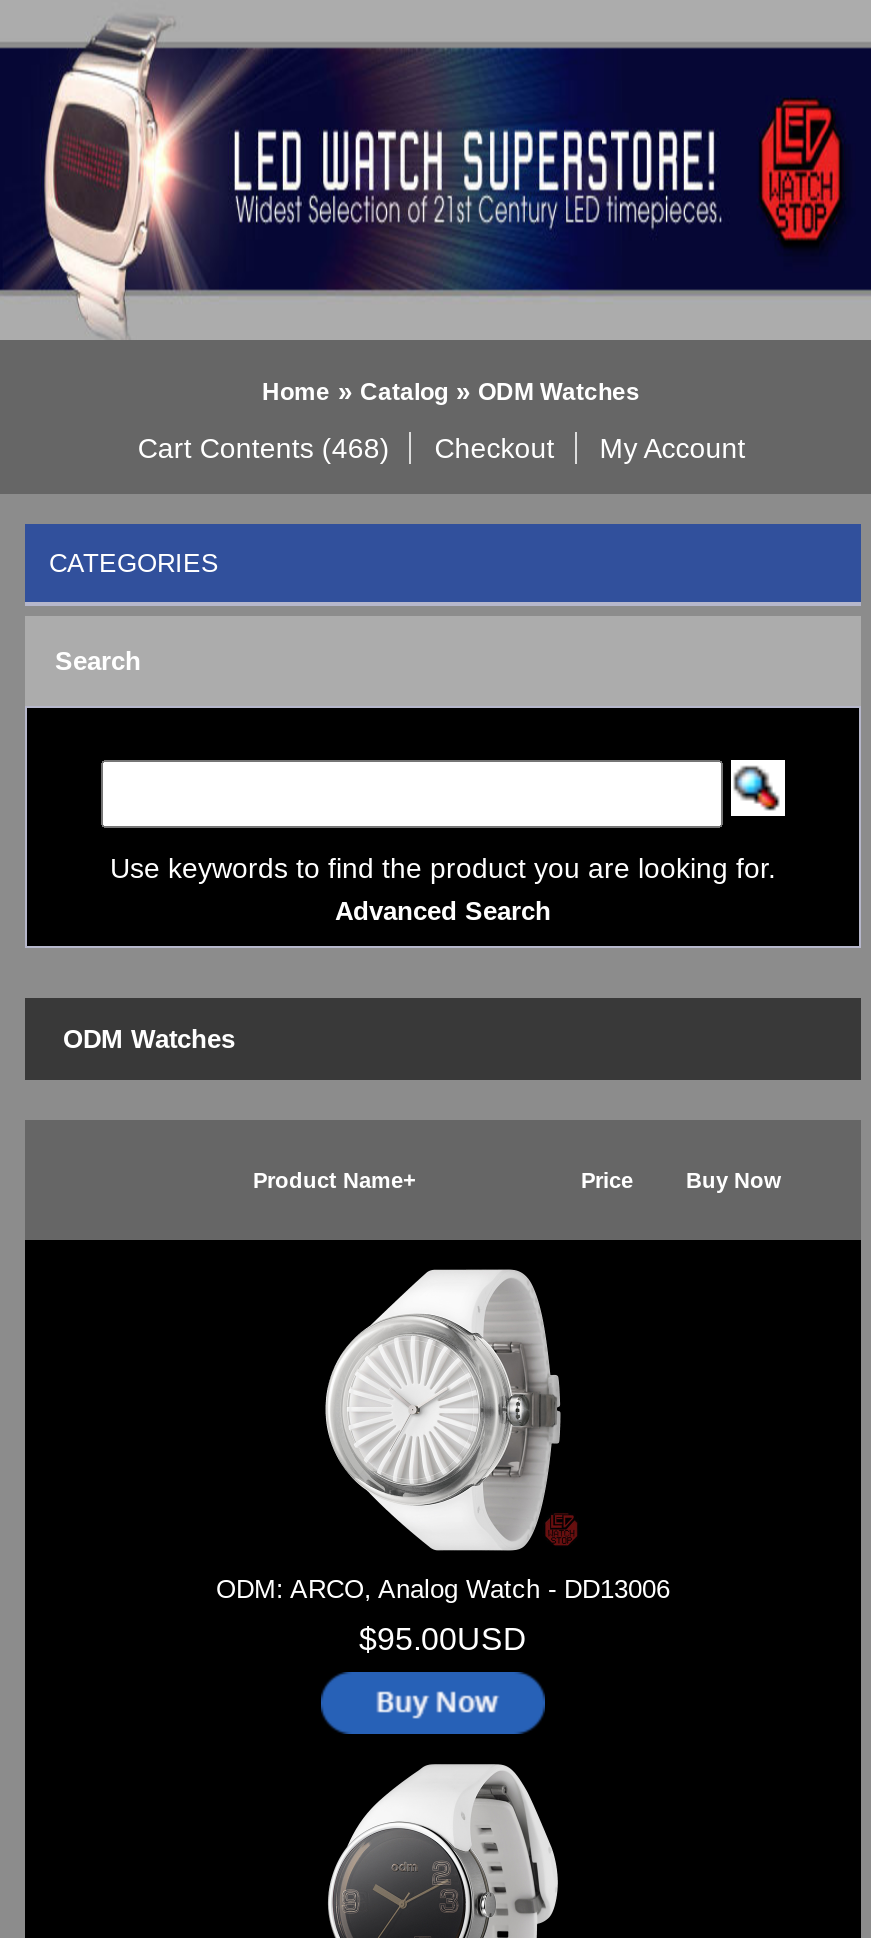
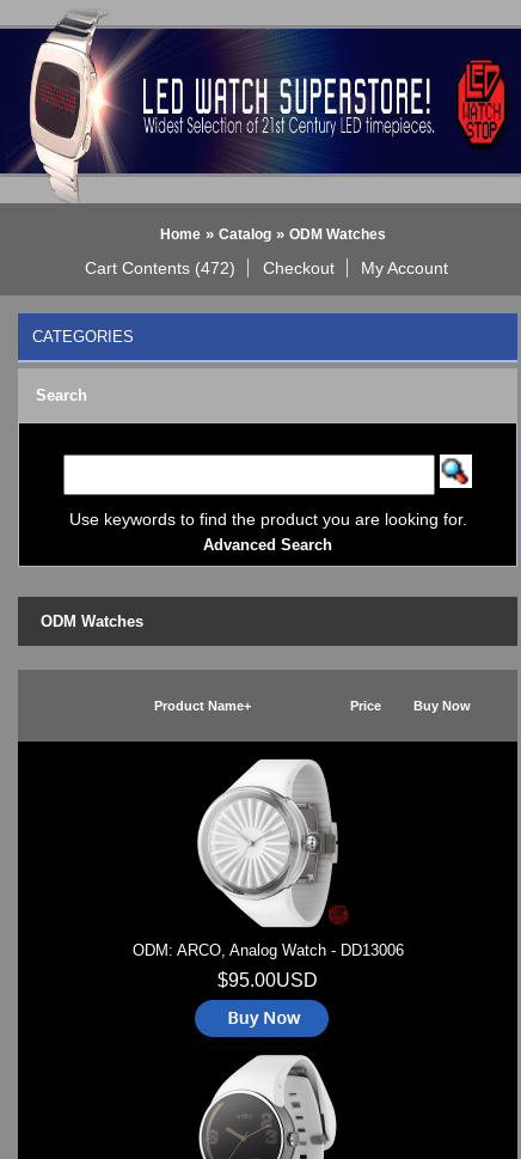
[138,433,390,465] Cart Contents (468) -> [85,259,236,278] Cart Contents (472)

